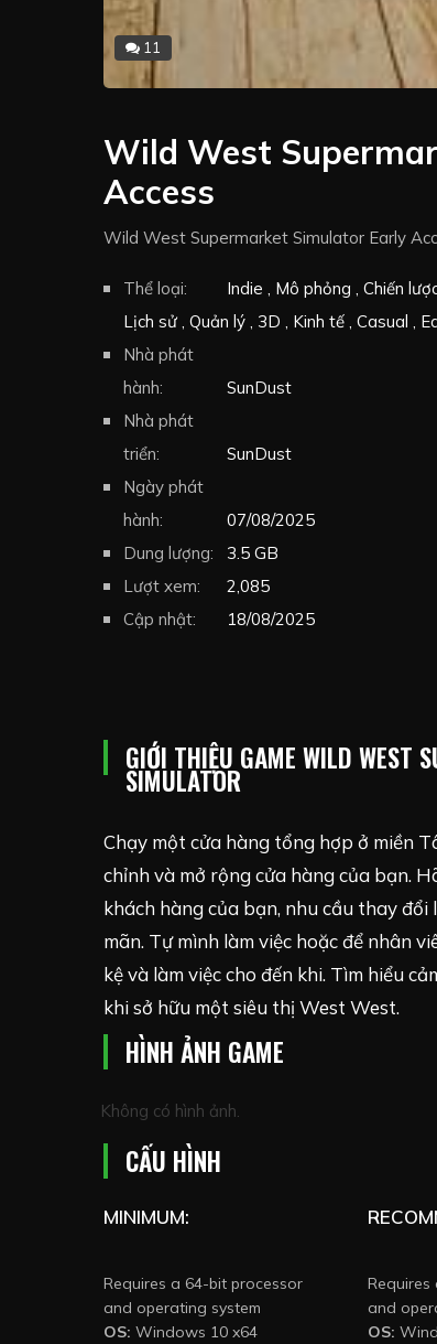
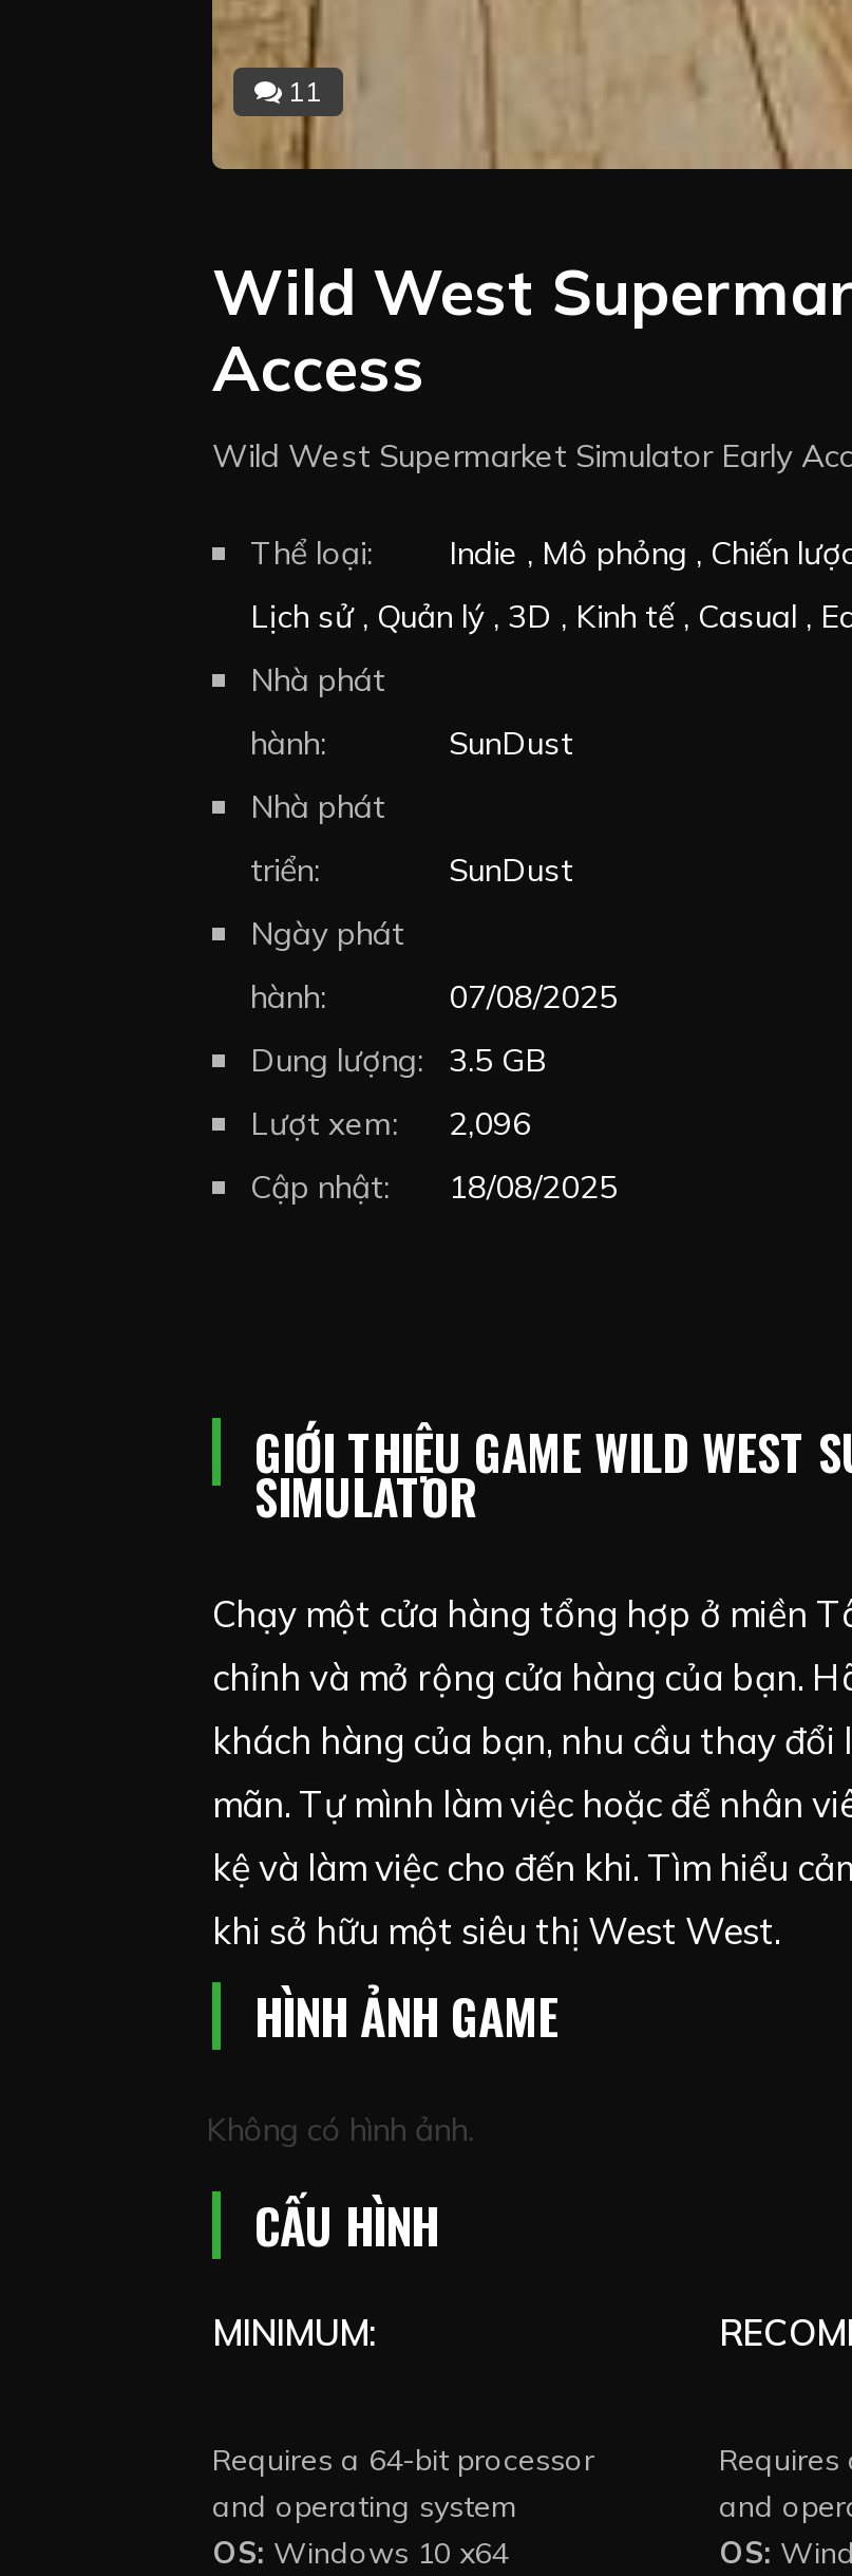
[123,575,270,596] Lượt xem: 2,085 -> [250,1102,531,1142] Lượt xem: 2,096

